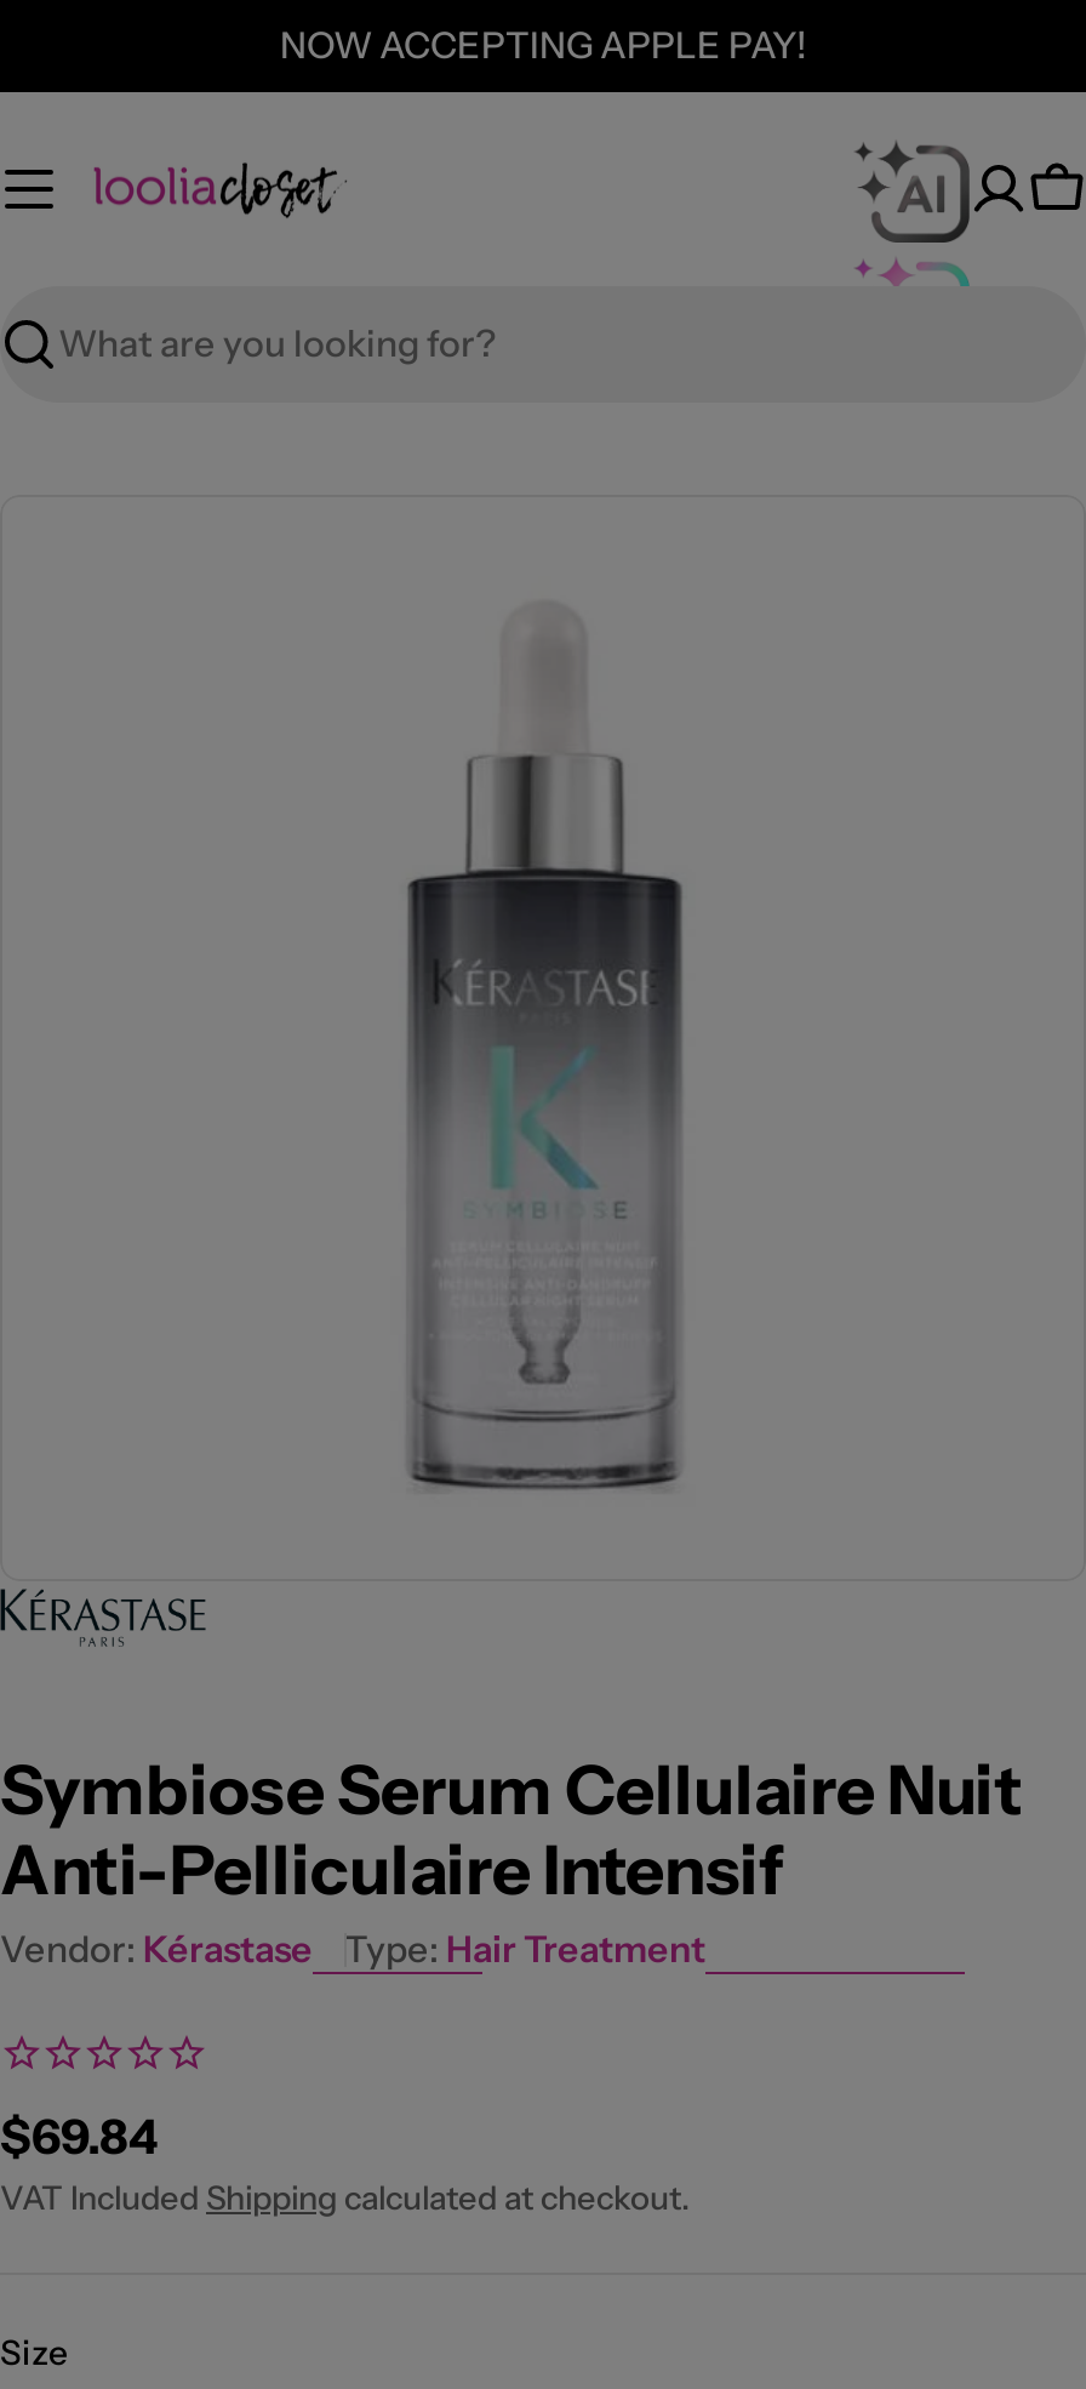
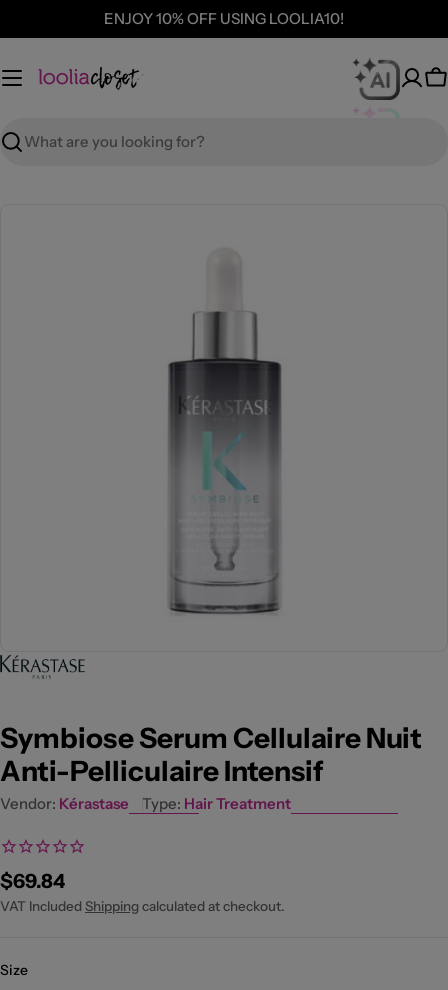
[280,22,806,68] NOW ACCEPTING APPLE PAY! -> [104,9,344,28] ENJOY 10% OFF USING LOOLIA10!

